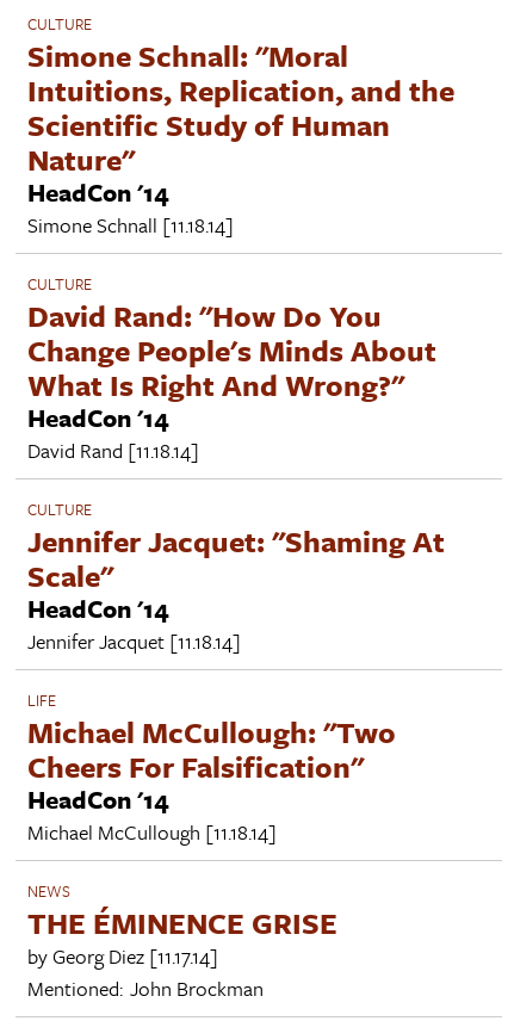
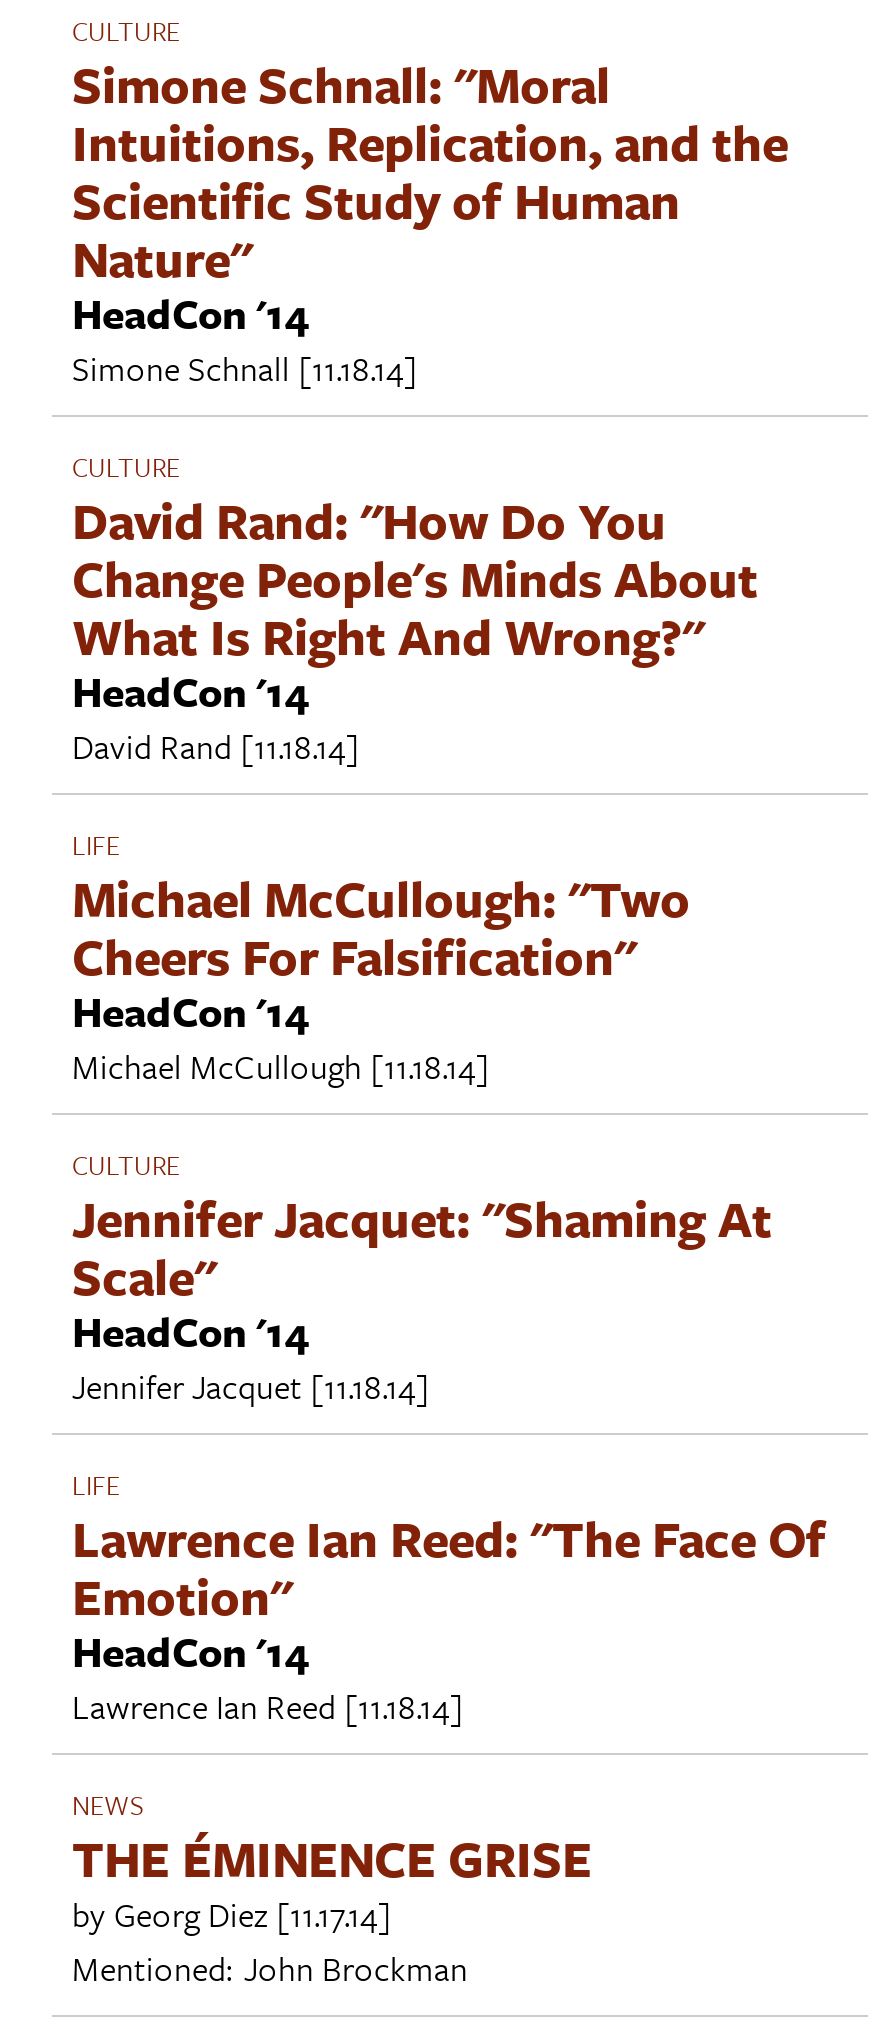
none -> [72,824,310,1040] LIFE | HeadCon '14
moved [27,711,396,787] -> [72,862,690,990]: Michael McCullough: "Two | Cheers For Falsification"
none -> [72,1502,826,1630] Lawrence Ian Reed: "The Face Of | Emotion"
moved [27,817,277,846] -> [72,1040,490,1090]: Michael McCullough [11.18.14]
none -> [72,1680,464,1730] Lawrence Ian Reed [11.18.14]

